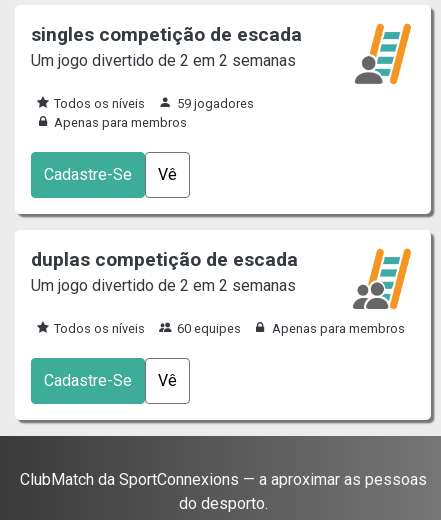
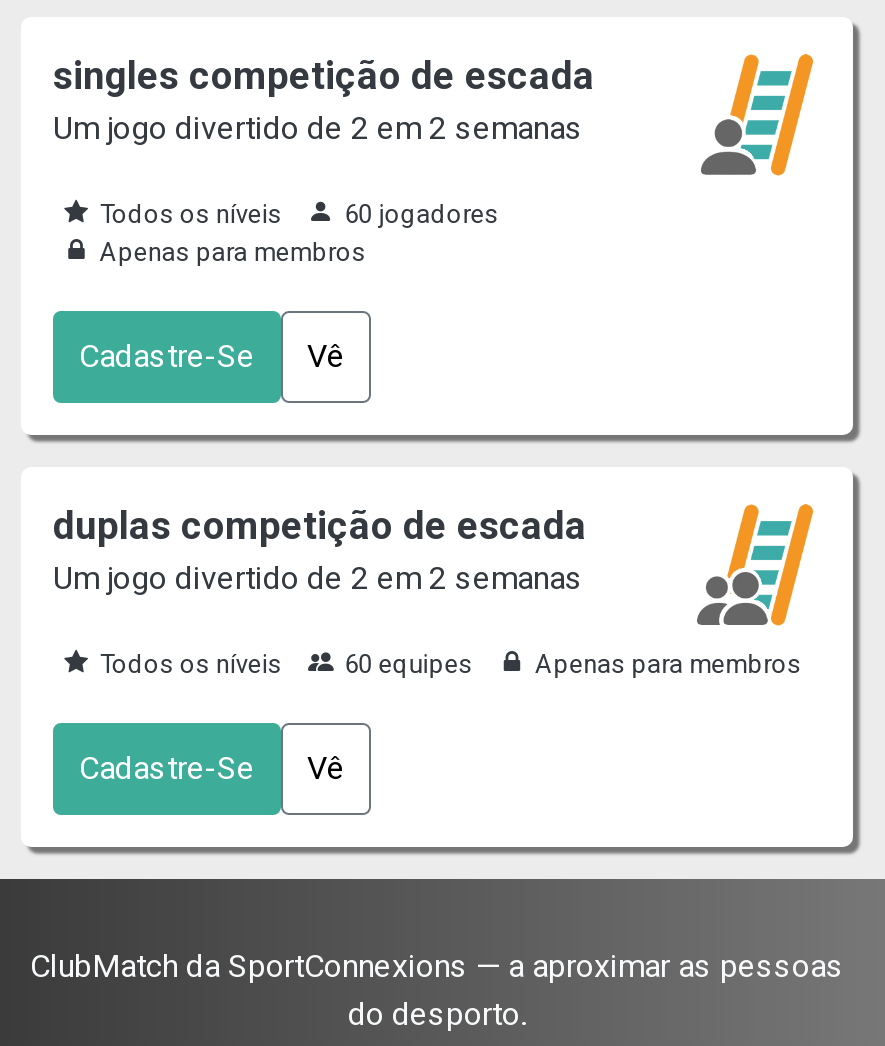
[177,95,254,110] 59 jogadores -> [344,198,498,228] 60 jogadores

